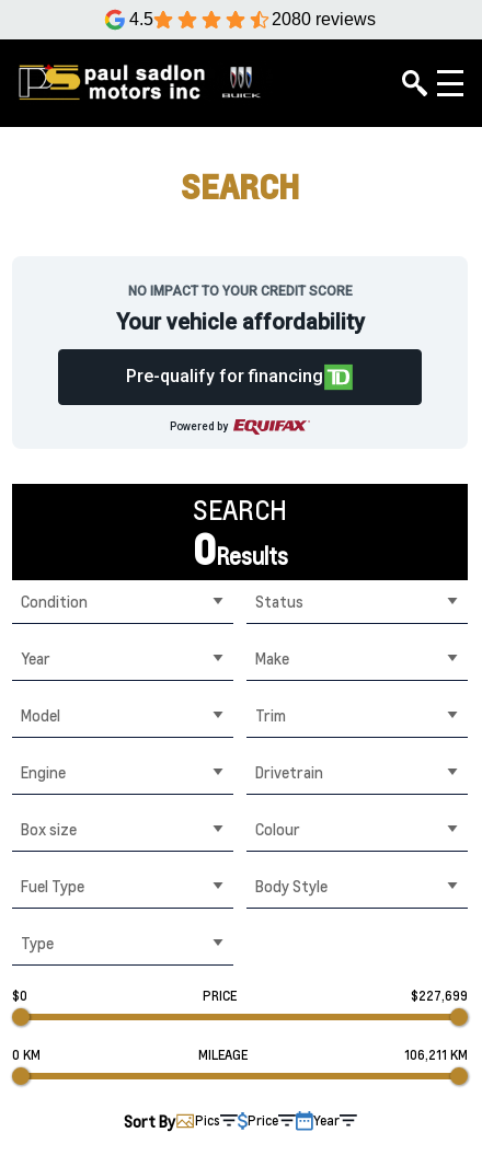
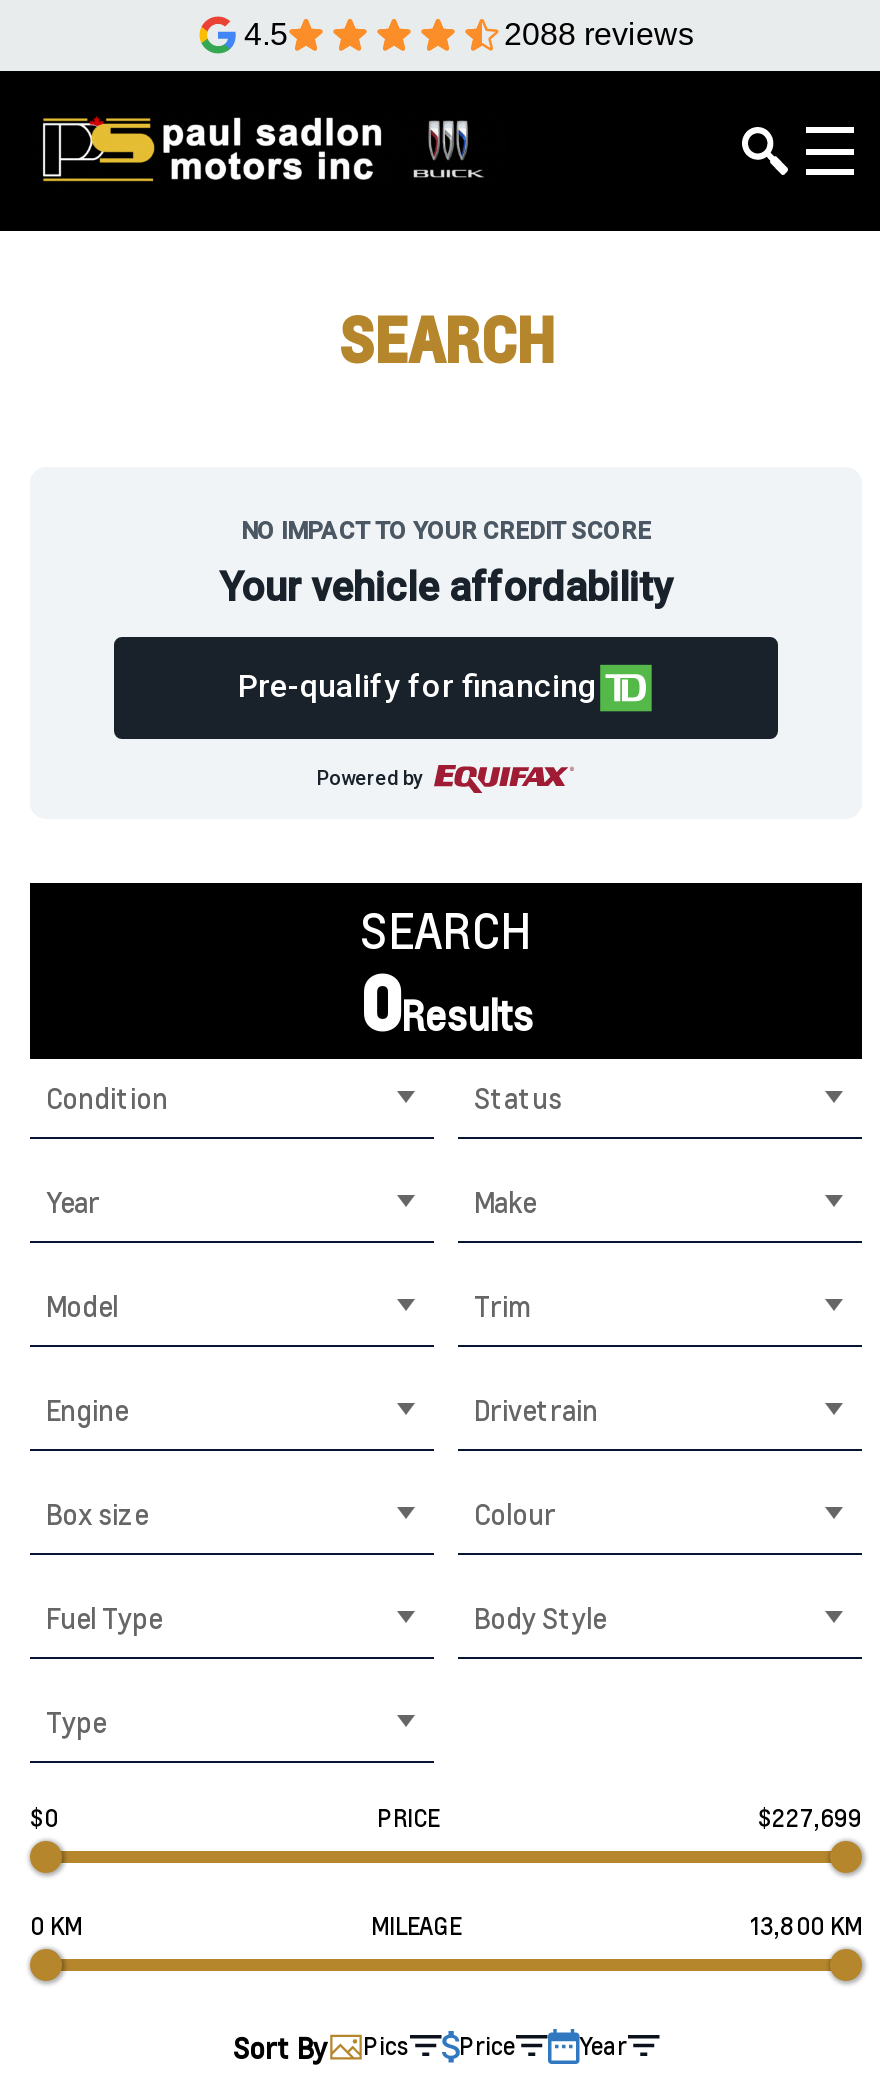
[272,10,376,28] 2080 reviews -> [504,17,694,51] 2088 reviews
[404,1046,468,1063] 106,211 KM -> [750,1911,862,1941] 13,800 KM

